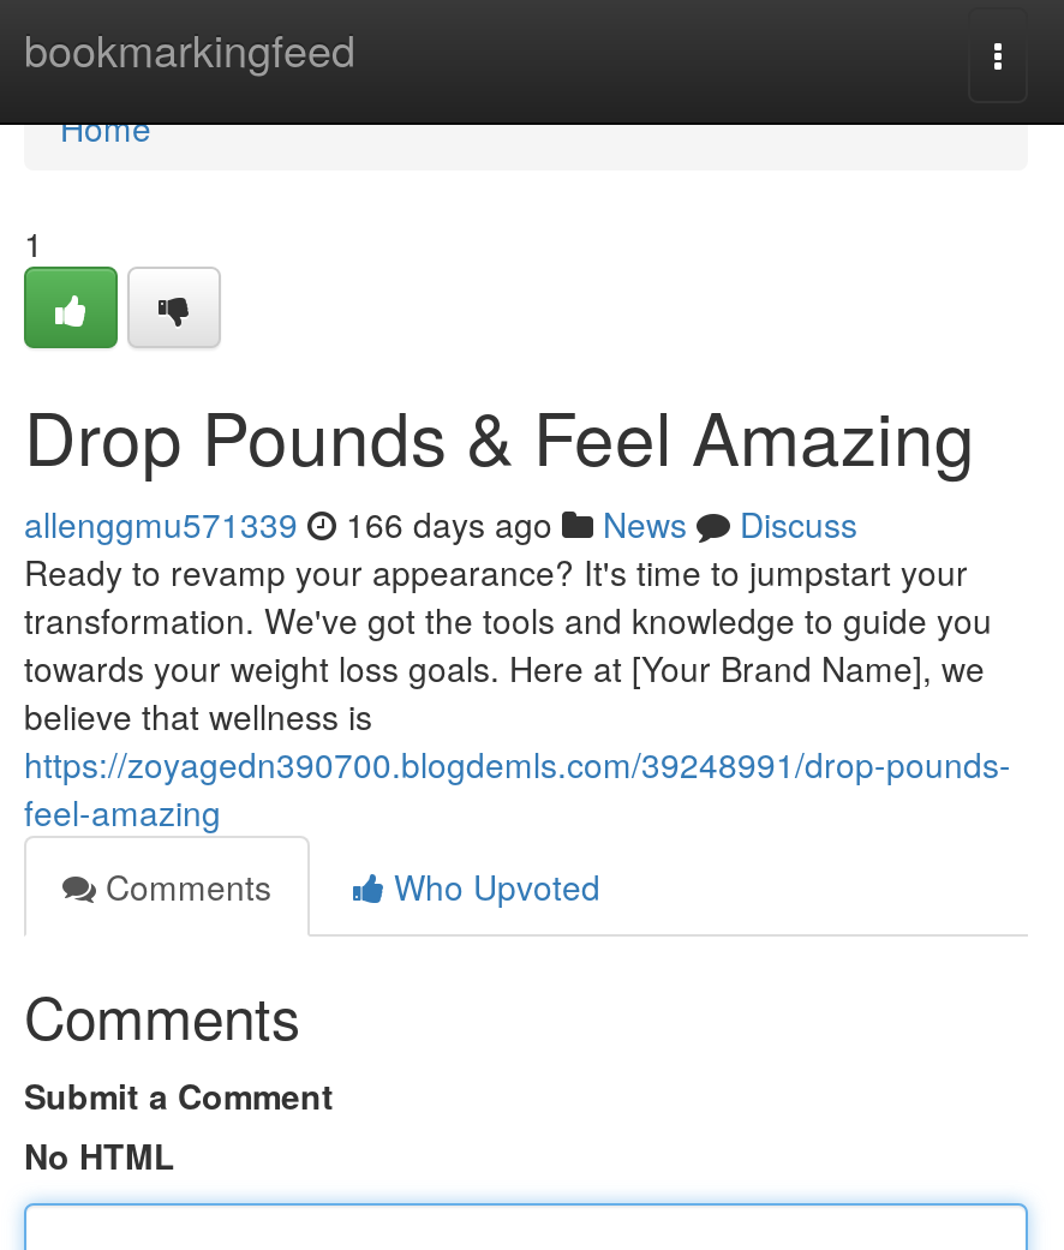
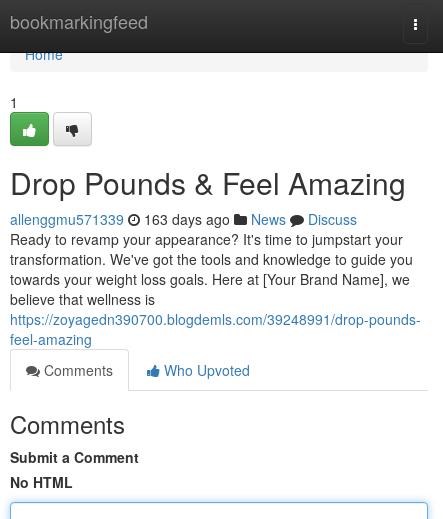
[24,500,857,548] allenggmu571339 166 days ago News Discuss -> [10,209,357,229] allenggmu571339 163 days ago News Discuss

